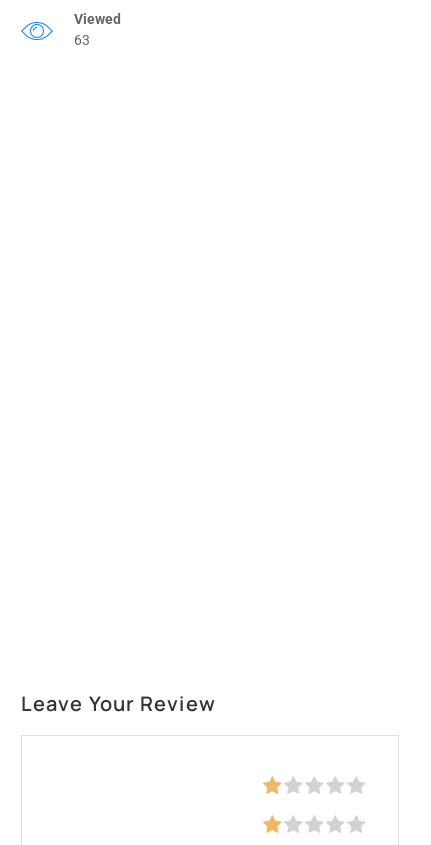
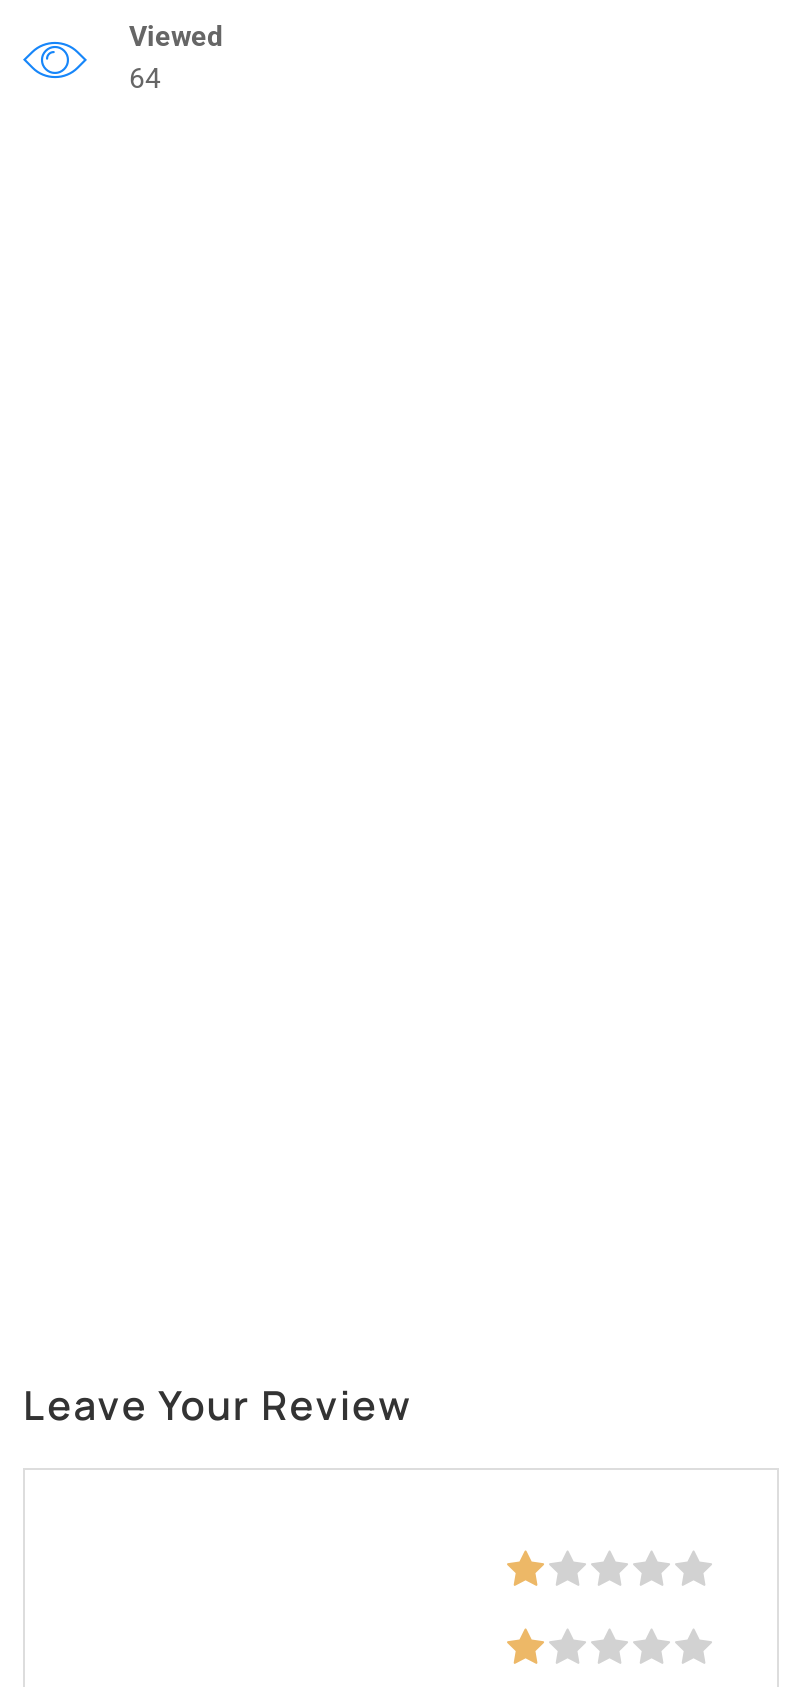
[74,32,90,48] 63 -> [129,62,161,94] 64

